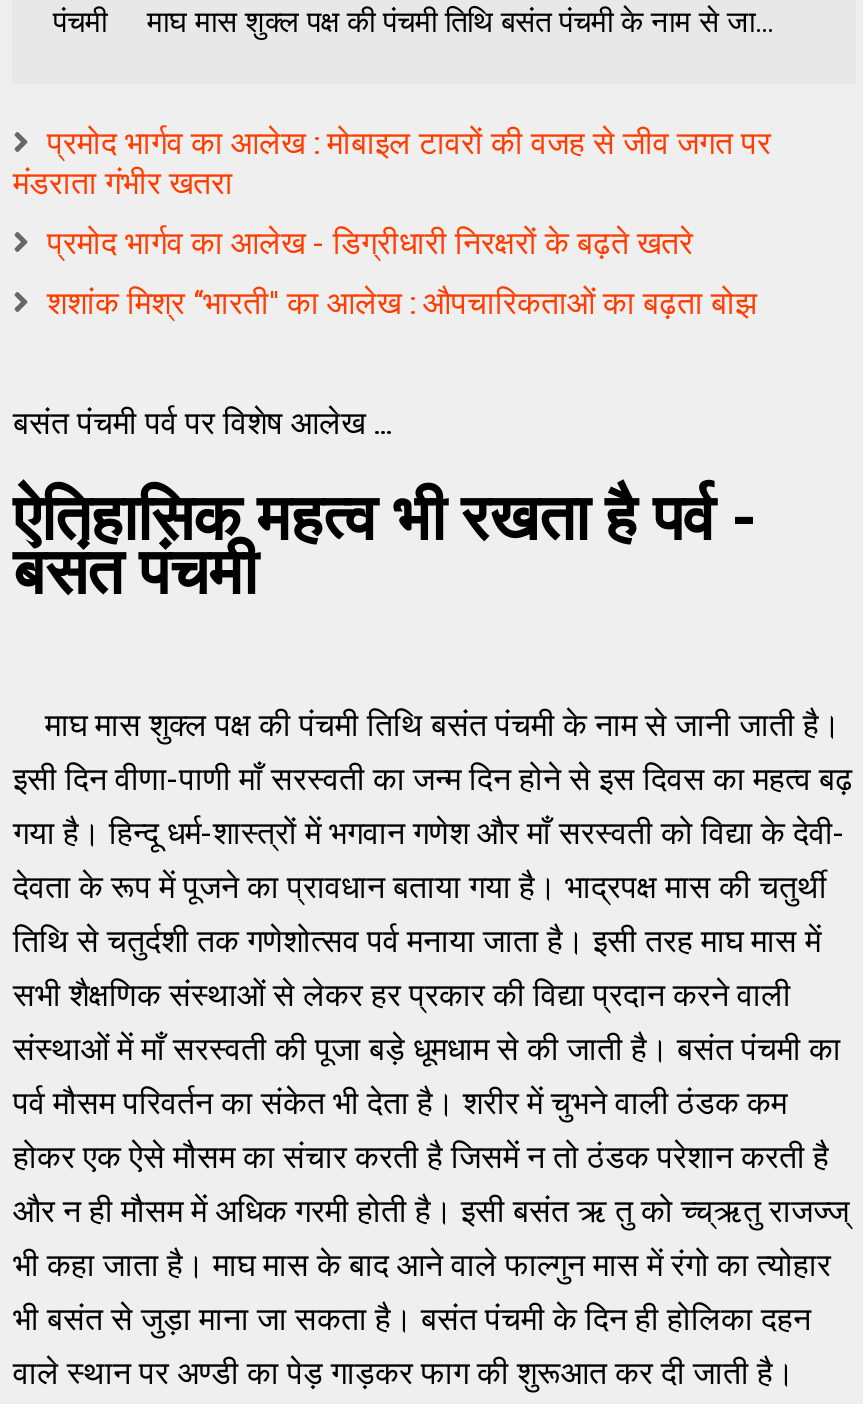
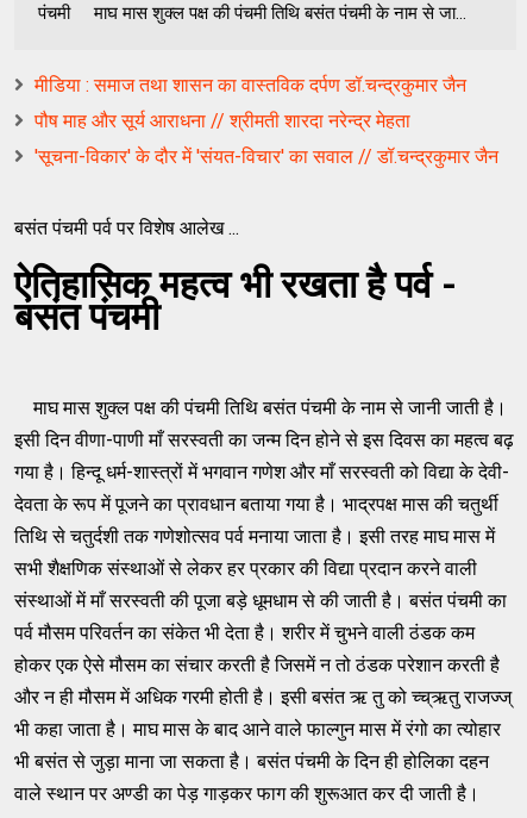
[13,124,771,202] प्रमोद भार्गव का आलेख : मोबाइल टावरों की वजह से जीव जगत पर | मंडराता गंभीर खतरा -> [35,74,467,96] मीडिया : समाज तथा शासन का वास्तविक दर्पण डॉ.चन्द्रकुमार जैन
[47,224,693,262] प्रमोद भार्गव का आलेख - डिग्रीधारी निरक्षरों के बढ़ते खतरे -> [35,109,411,132] पौष माह और सूर्य आराधना // श्रीमती शारदा नरेन्द्र मेहता
[47,284,757,322] शशांक मिश्र ‘‘भारती'' का आलेख : औपचारिकताओं का बढ़ता बोझ -> [35,145,499,168] 'सूचना-विकार' के दौर में 'संयत-विचार' का सवाल // डॉ.चन्द्रकुमार जैन

